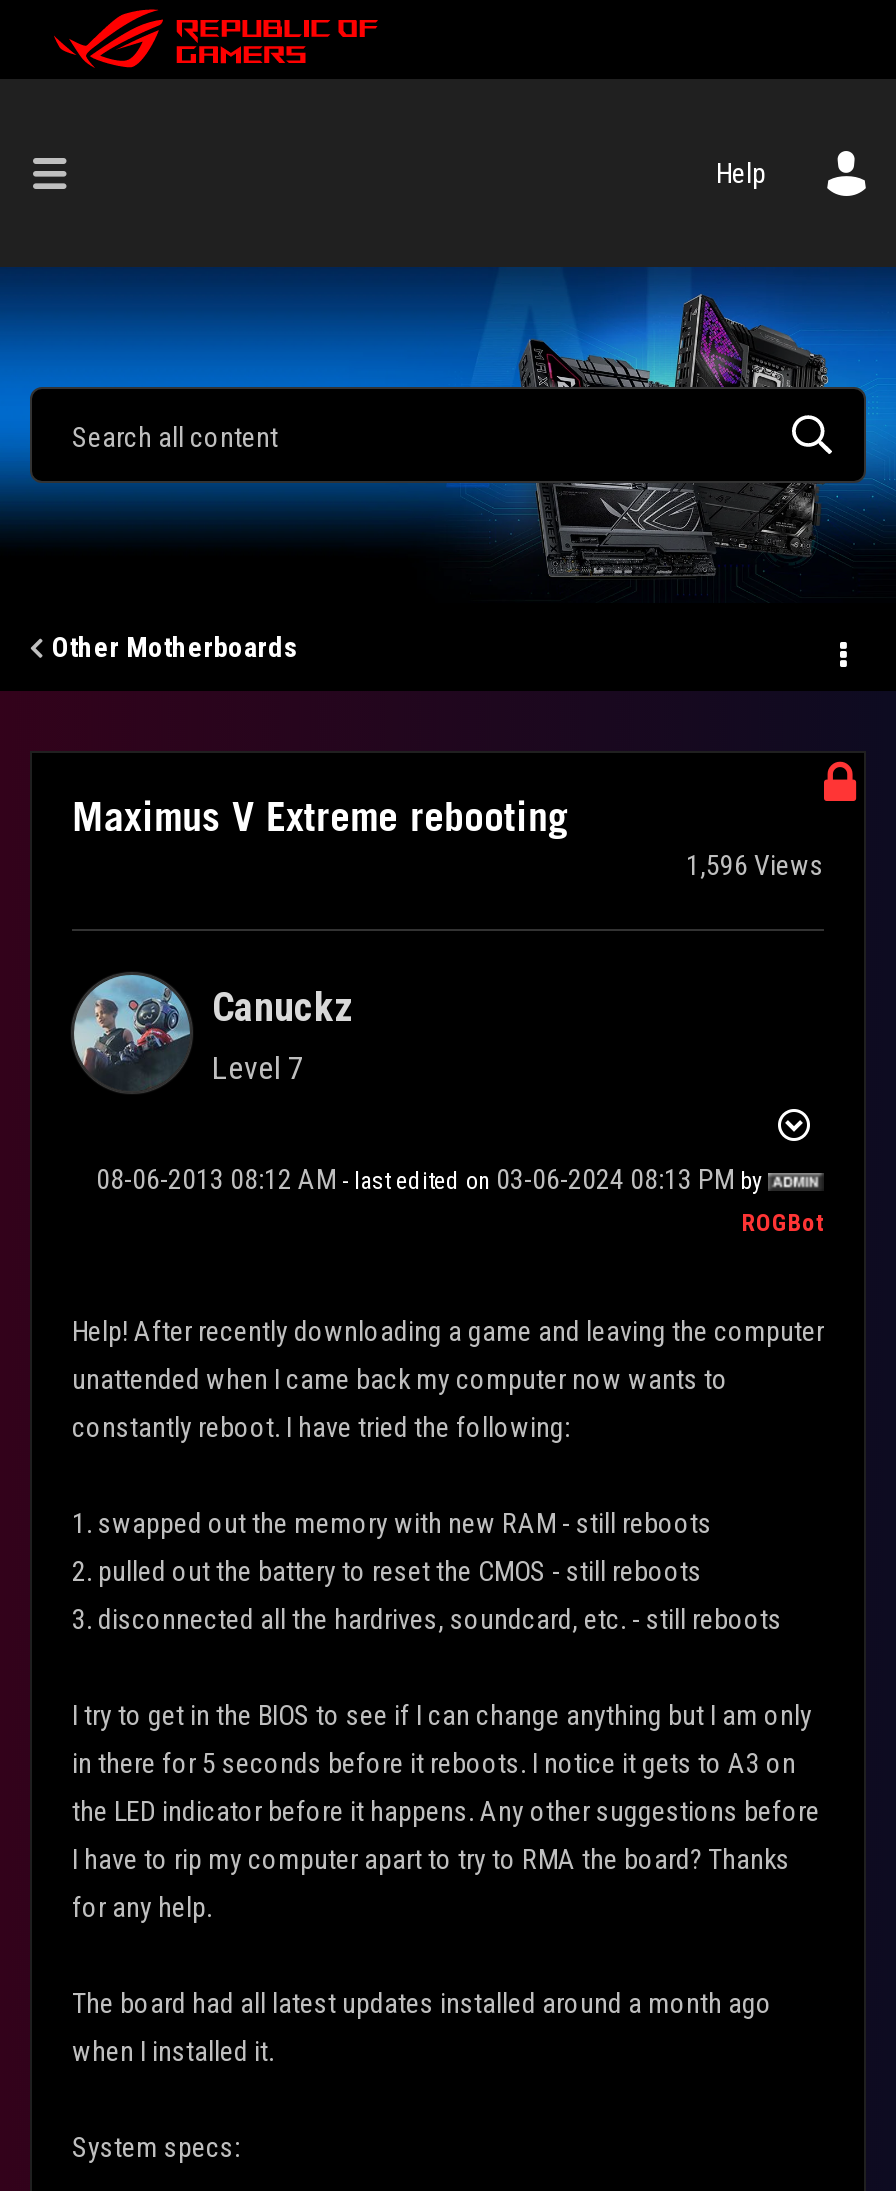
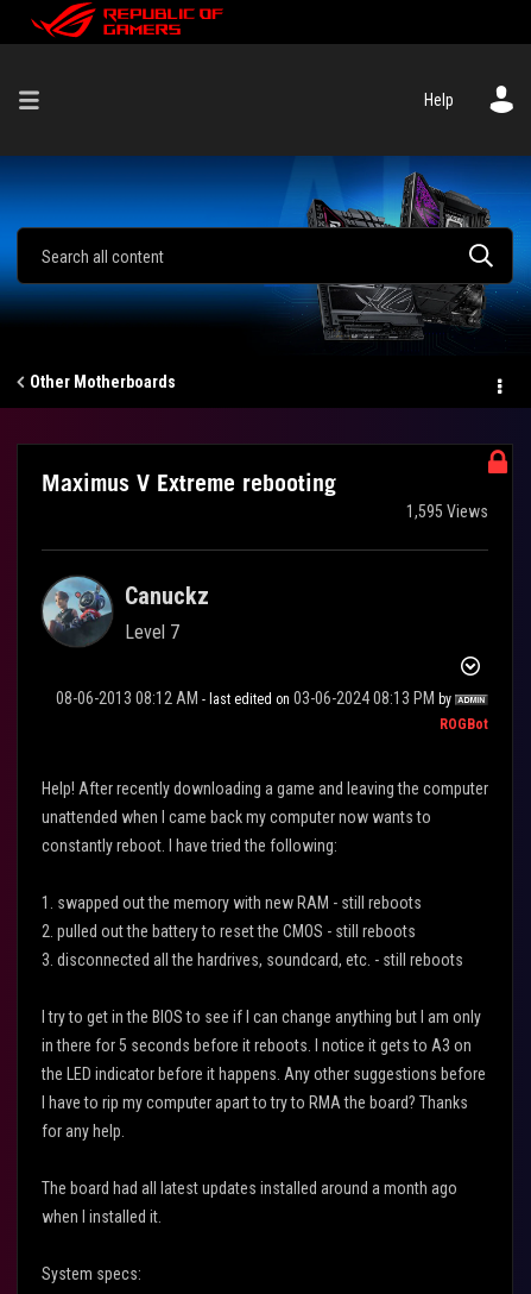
[686,849,824,881] 1,596 Views -> [406,502,488,521] 1,595 Views

